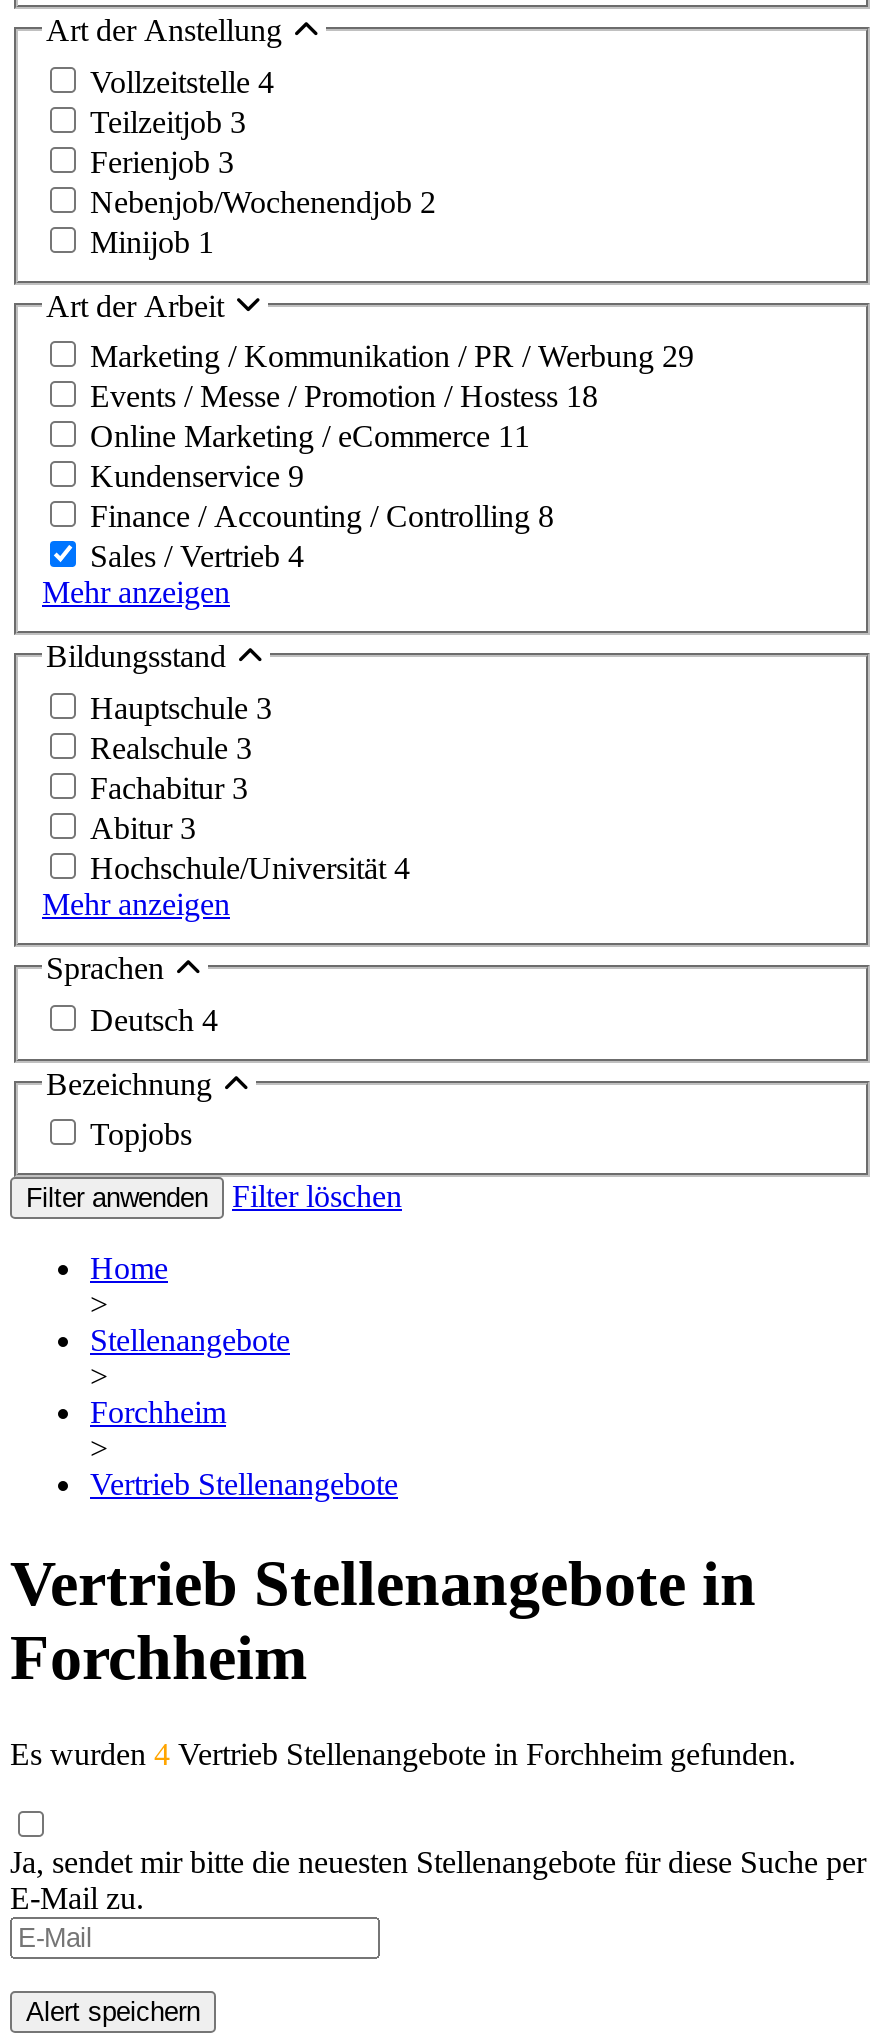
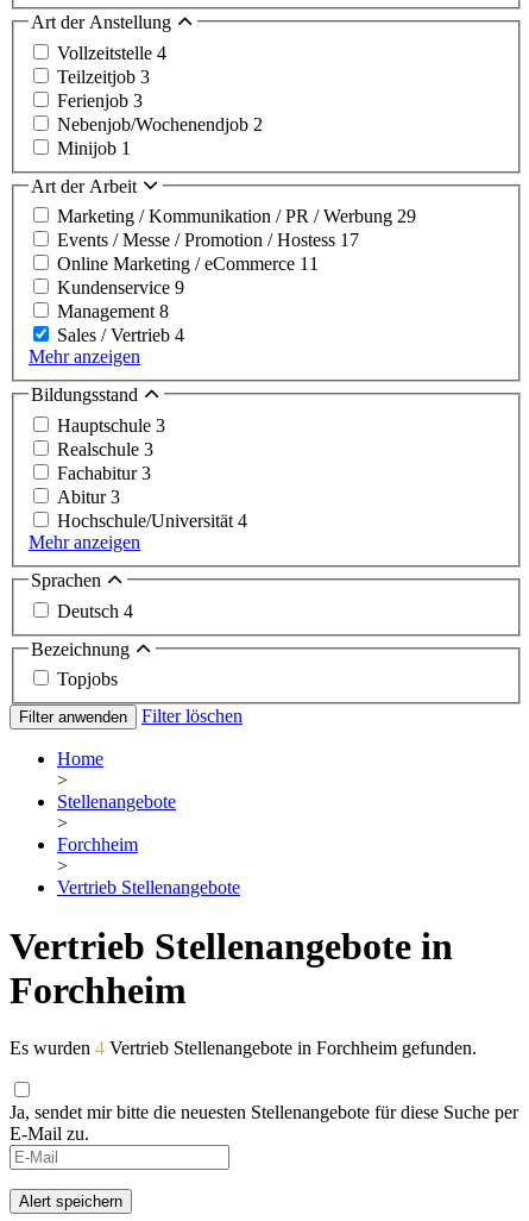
[90,380,598,414] Events / Messe / Promotion / Hostess 18 -> [57,230,359,250] Events / Messe / Promotion / Hostess 17
[90,500,554,534] Finance / Accounting / Controlling 8 -> [57,302,169,322] Management 8

